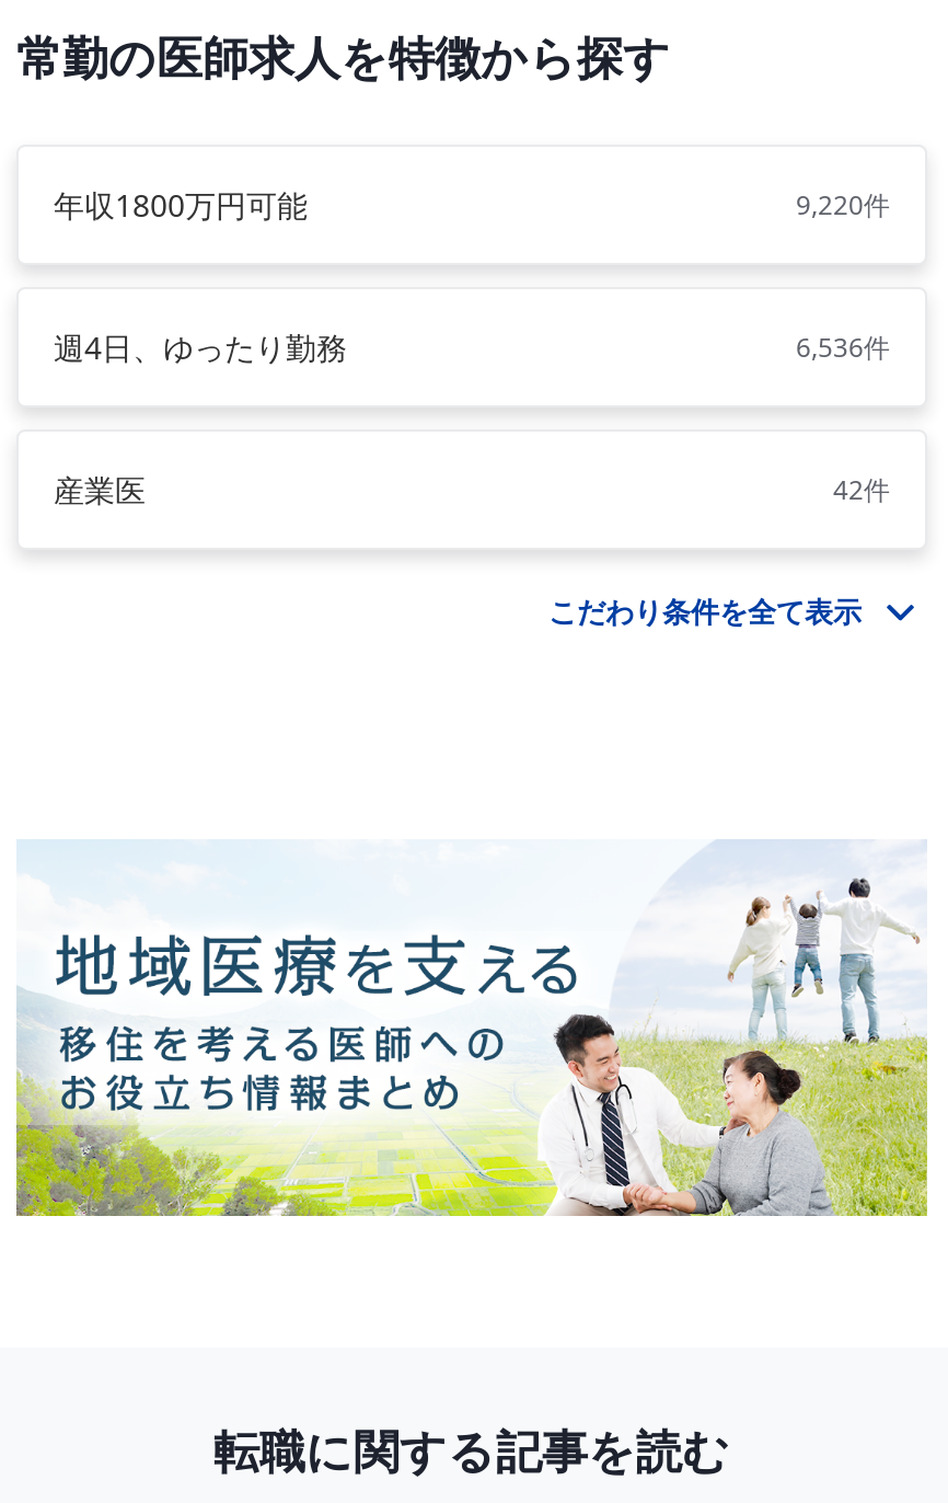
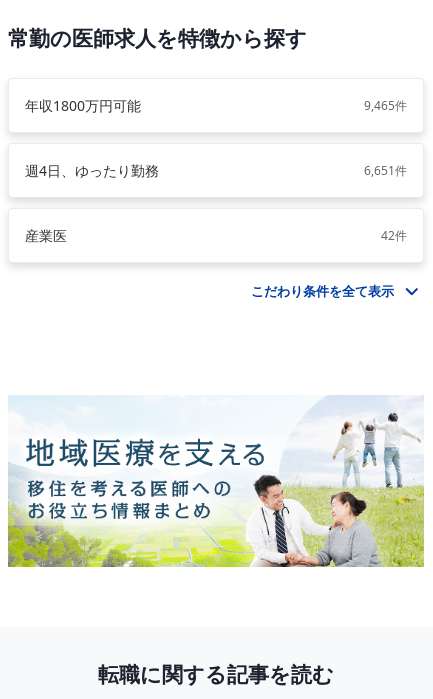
[796,186,890,223] 9,220件 -> [364,97,407,114] 9,465件
[796,328,890,365] 6,536件 -> [364,162,407,179] 6,651件

